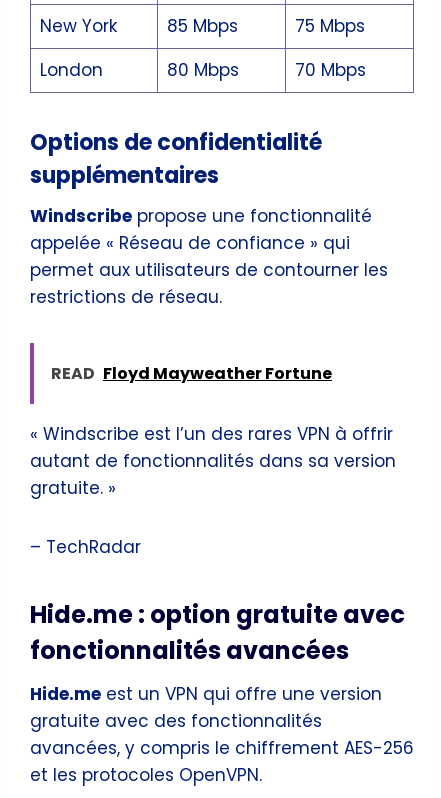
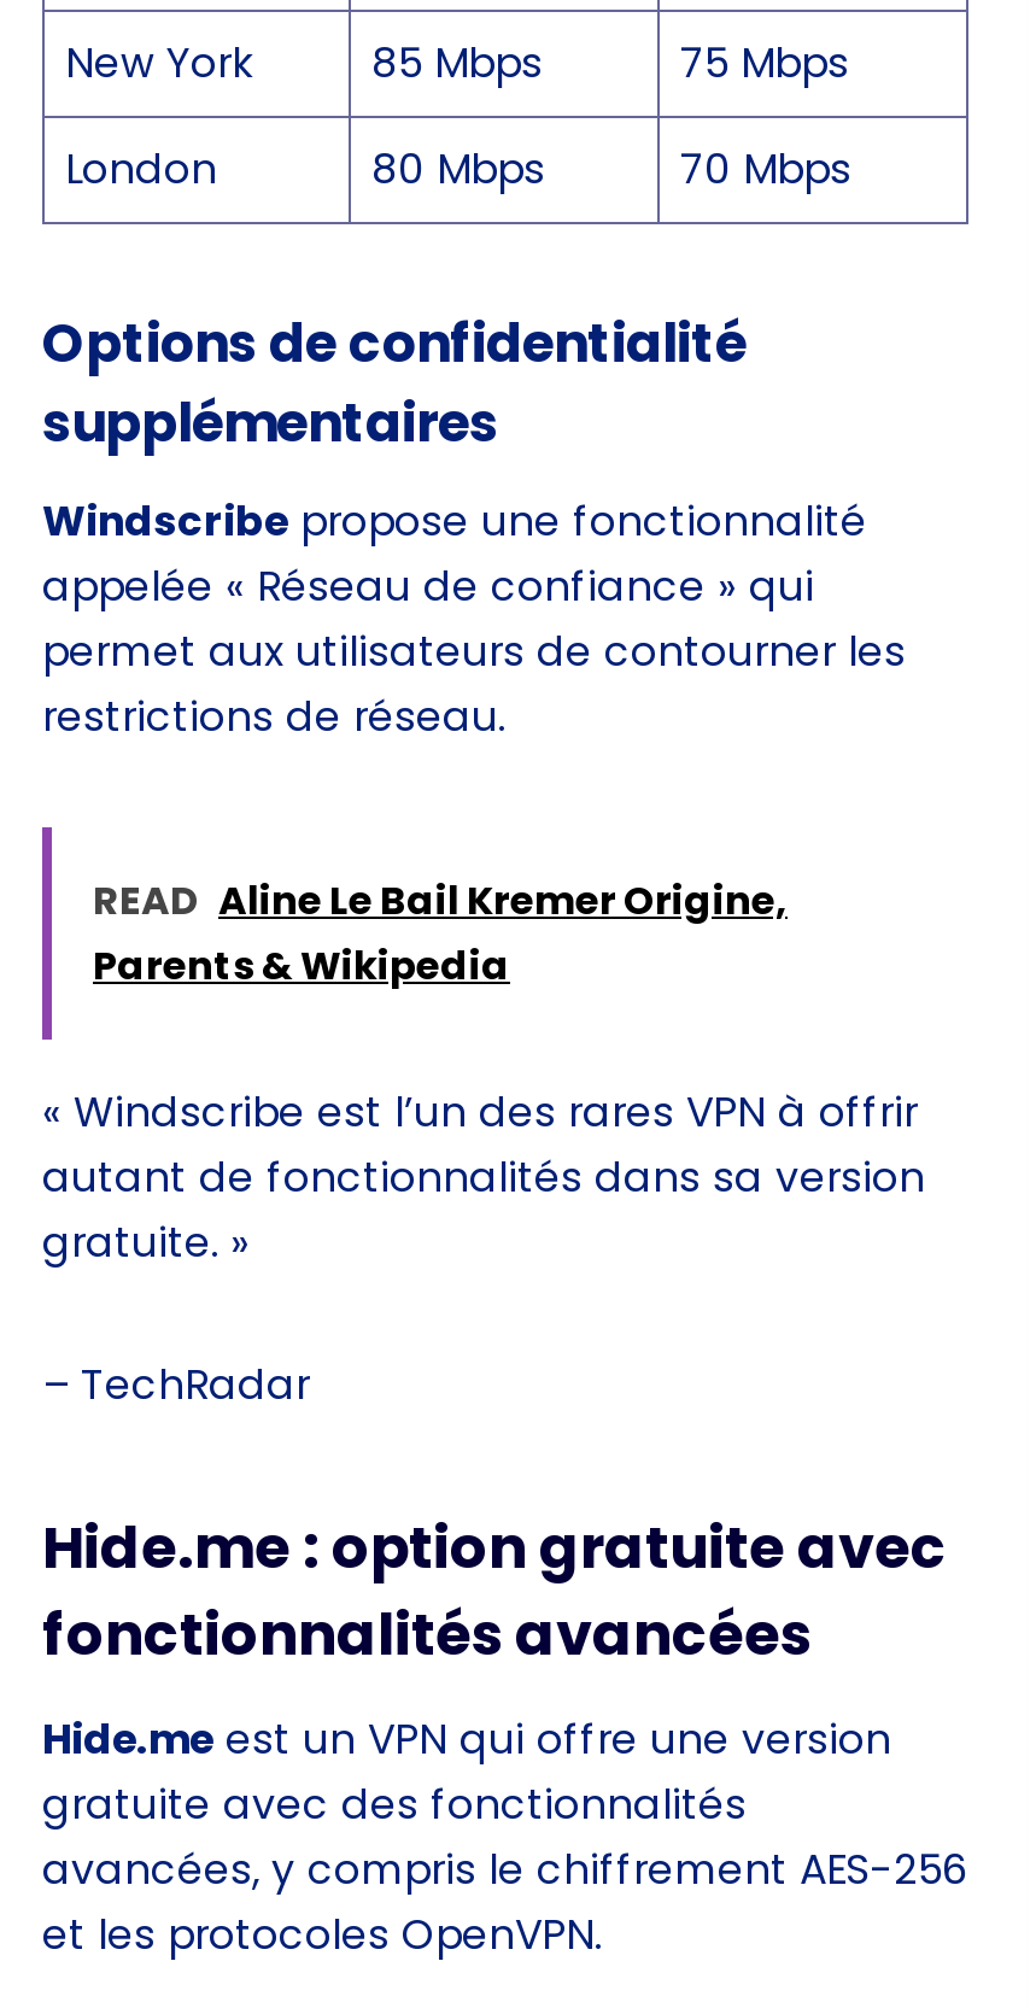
[51,362,332,385] READ Floyd Mayweather Fortune -> [93,873,788,994] READ Aline Le Bail Kremer Origine, | Parents & Wikipedia

